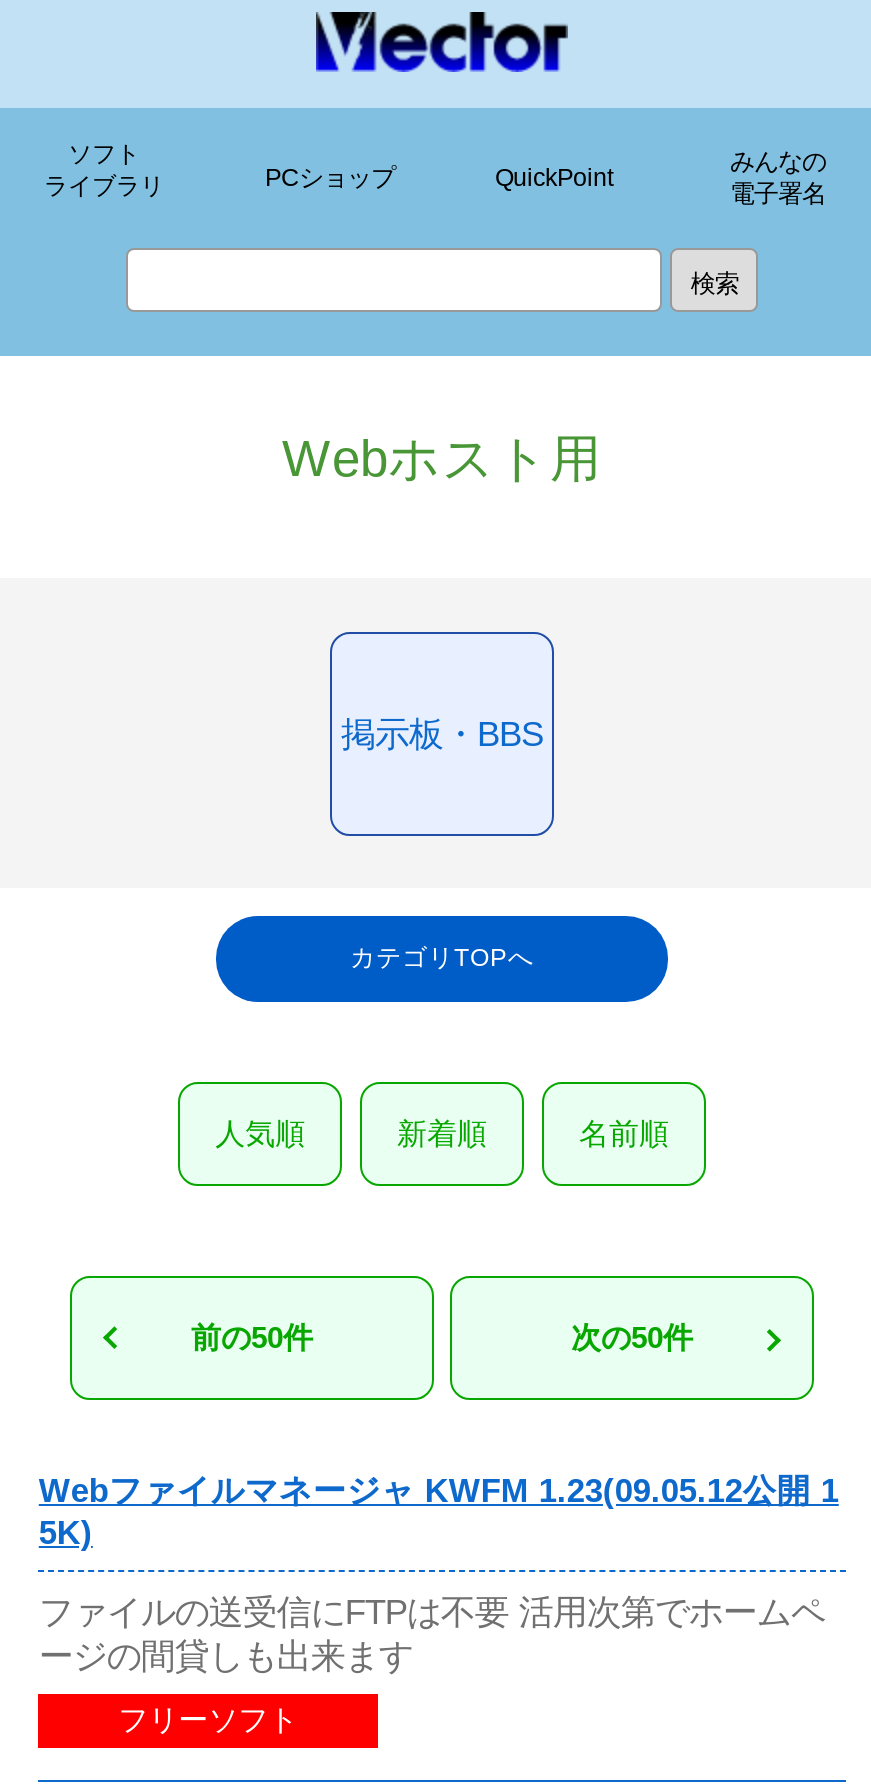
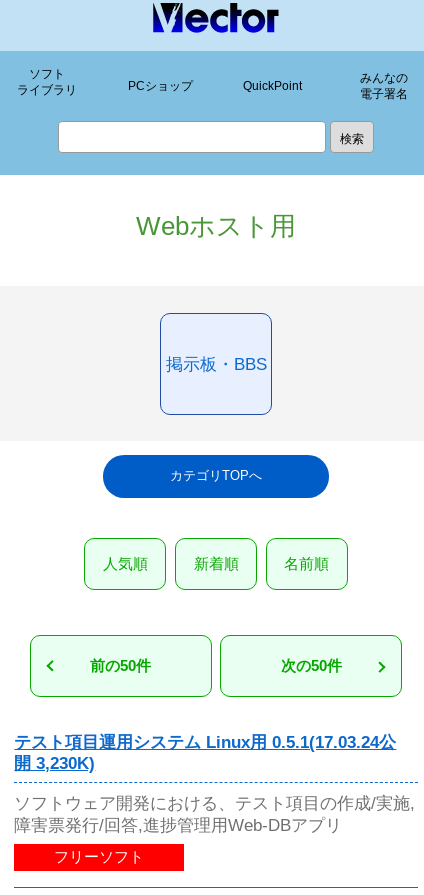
[39,1473,839,1553] Webファイルマネージャ KWFM 1.23(09.05.12公開 1 | 5K) -> [14,733,396,773] テスト項目運用システム Linux用 0.5.1(17.03.24公 | 開 3,230K)
[39,1591,825,1675] ファイルの送受信にFTPは不要 活用次第でホームペ | ージの間貸しも出来ます -> [14,792,415,834] ソフトウェア開発における、テスト項目の作成/実施, | 障害票発行/回答,進捗管理用Web-DBアプリ

